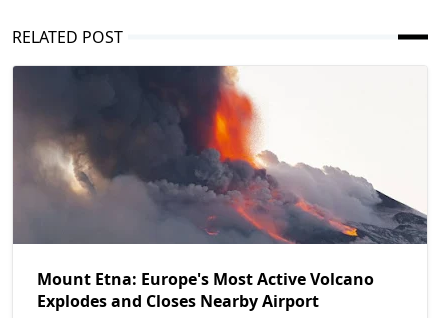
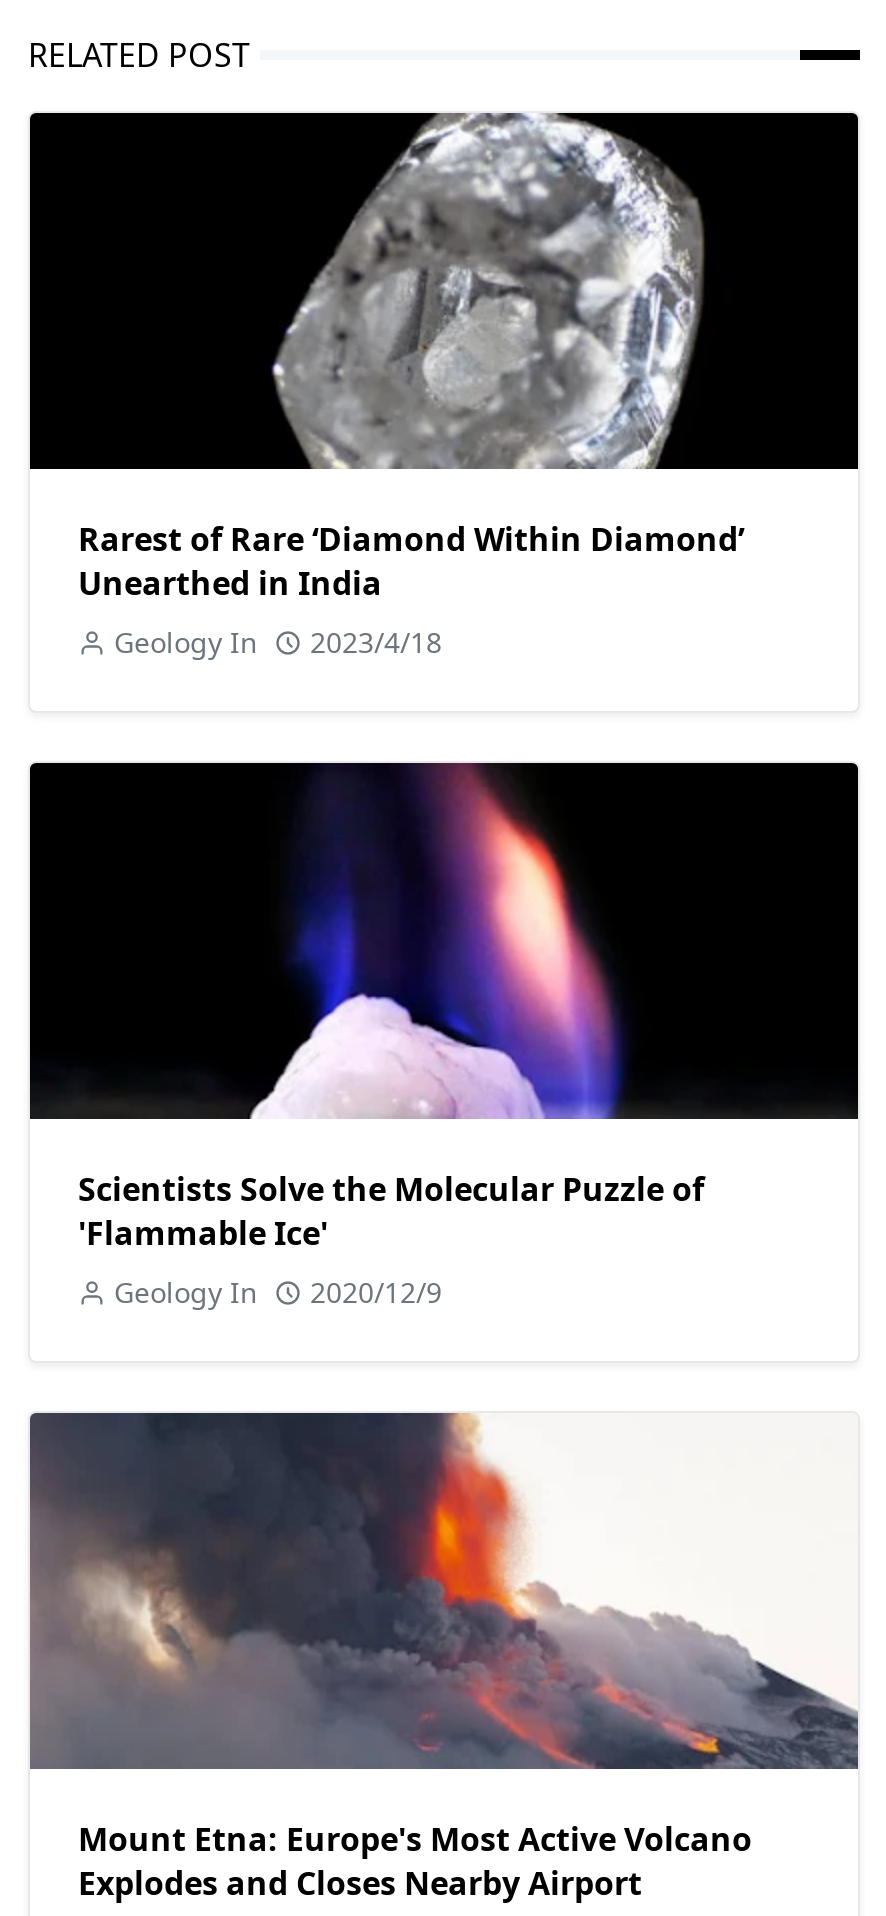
none -> [28,761,860,1311] [image] | Scientists Solve the Molecular Puzzle of | 'Flammable Ice' | Geology In | 2020/12/9
none -> [30,111,860,661] [image] | Rarest of Rare ‘Diamond Within Diamond’ | Unearthed in India | Geology In | 2023/4/18

